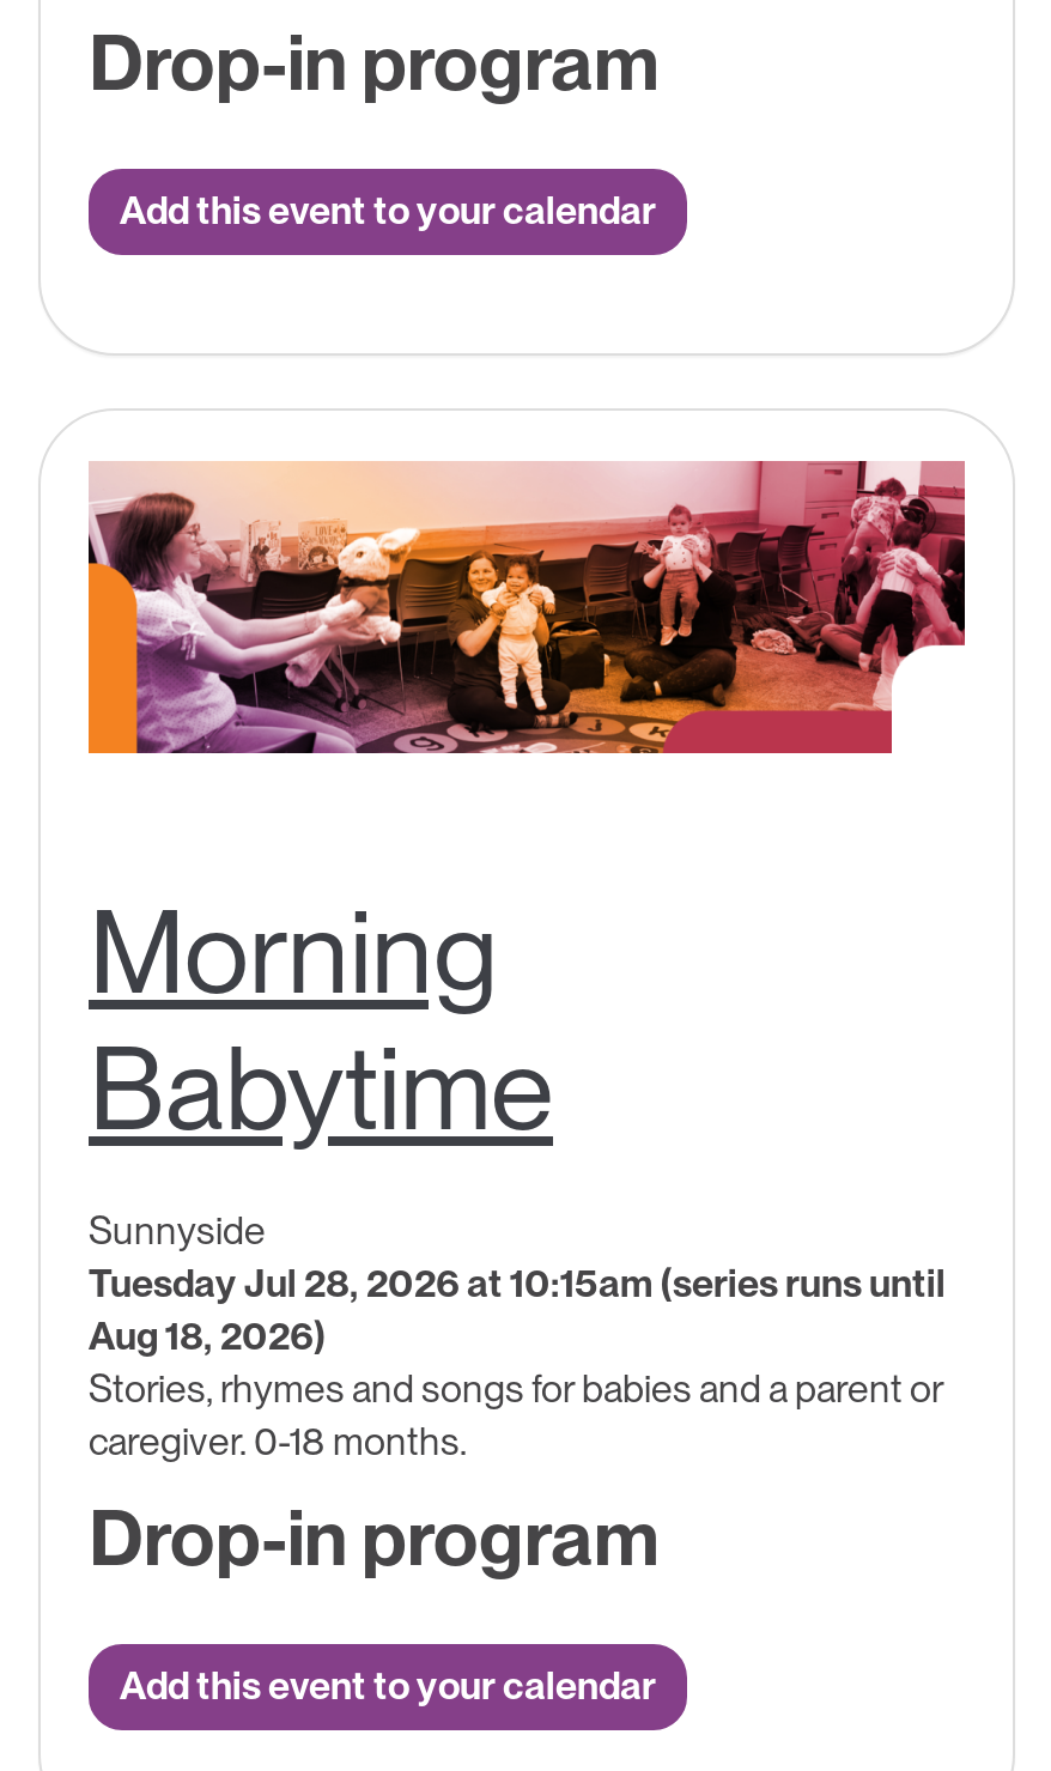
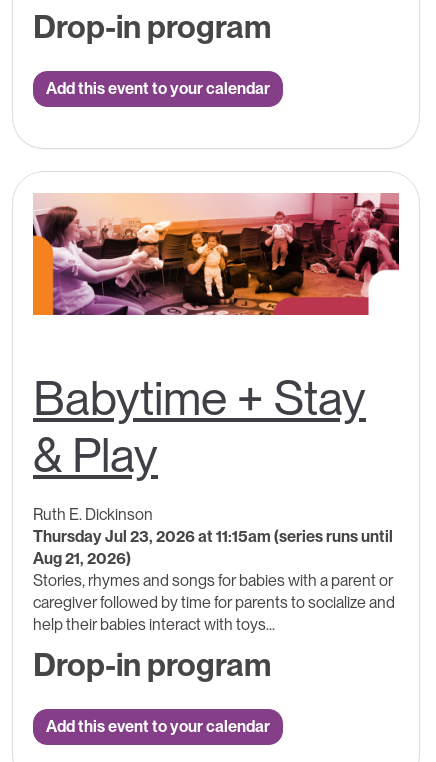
[89,883,946,1464] Morning | Babytime | Sunnyside | Tuesday Jul 28, 2026 at 10:15am (series runs until | Aug 18, 2026) | Stories, rhymes and songs for babies and a parent or | caregiver. 0-18 months. -> [33,369,395,634] Babytime + Stay | & Play | Ruth E. Dickinson | Thursday Jul 23, 2026 at 11:15am (series runs until | Aug 21, 2026) | Stories, rhymes and songs for babies with a parent or | caregiver followed by time for parents to socialize and | help their babies interact with toys...

